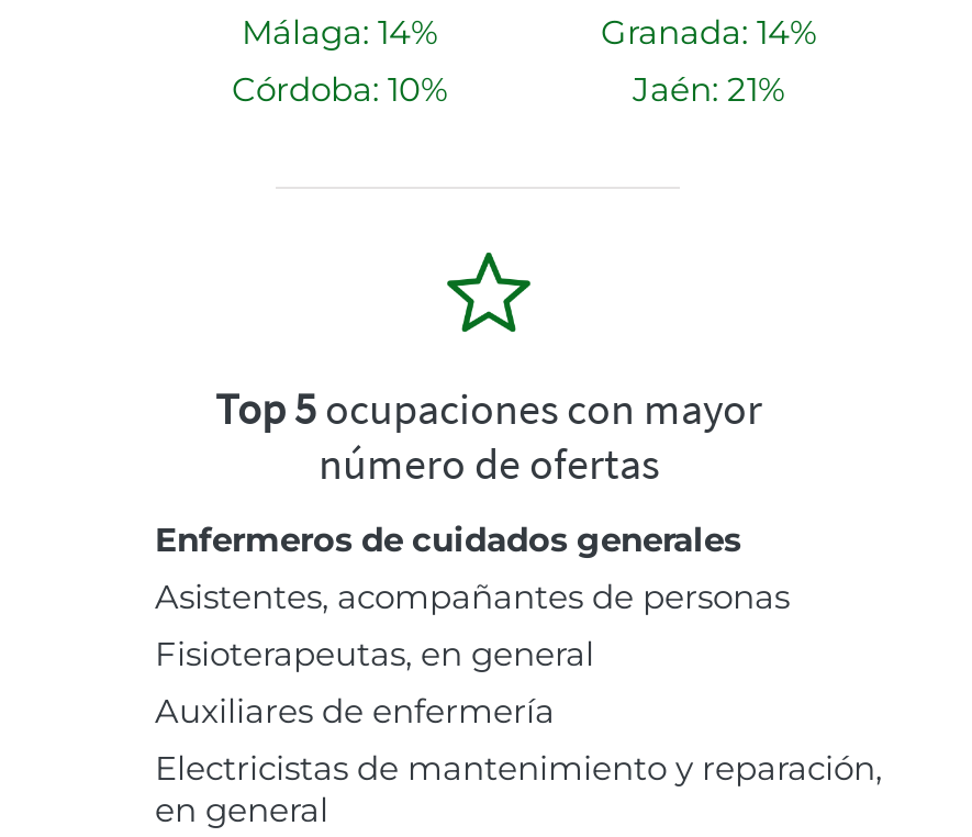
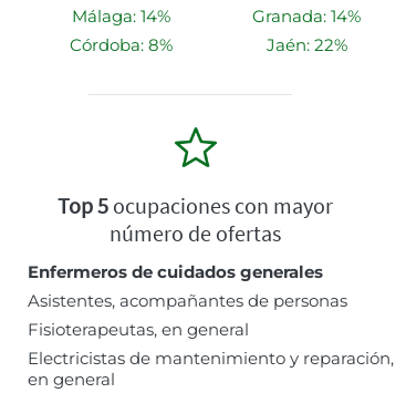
[232,67,447,109] Córdoba: 10% -> [69,34,172,55] Córdoba: 8%
[633,67,784,109] Jaén: 21% -> [266,34,347,55] Jaén: 22%
[155,689,555,731] Auxiliares de enfermería -> none

